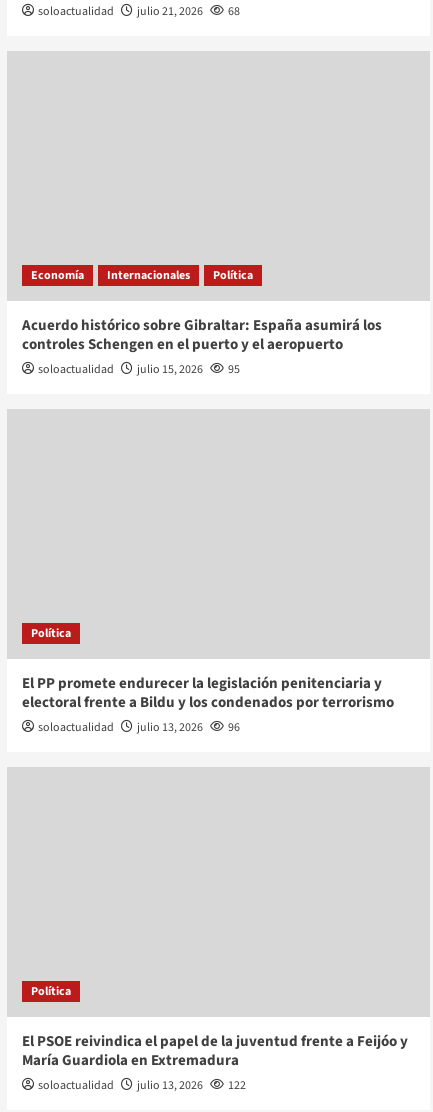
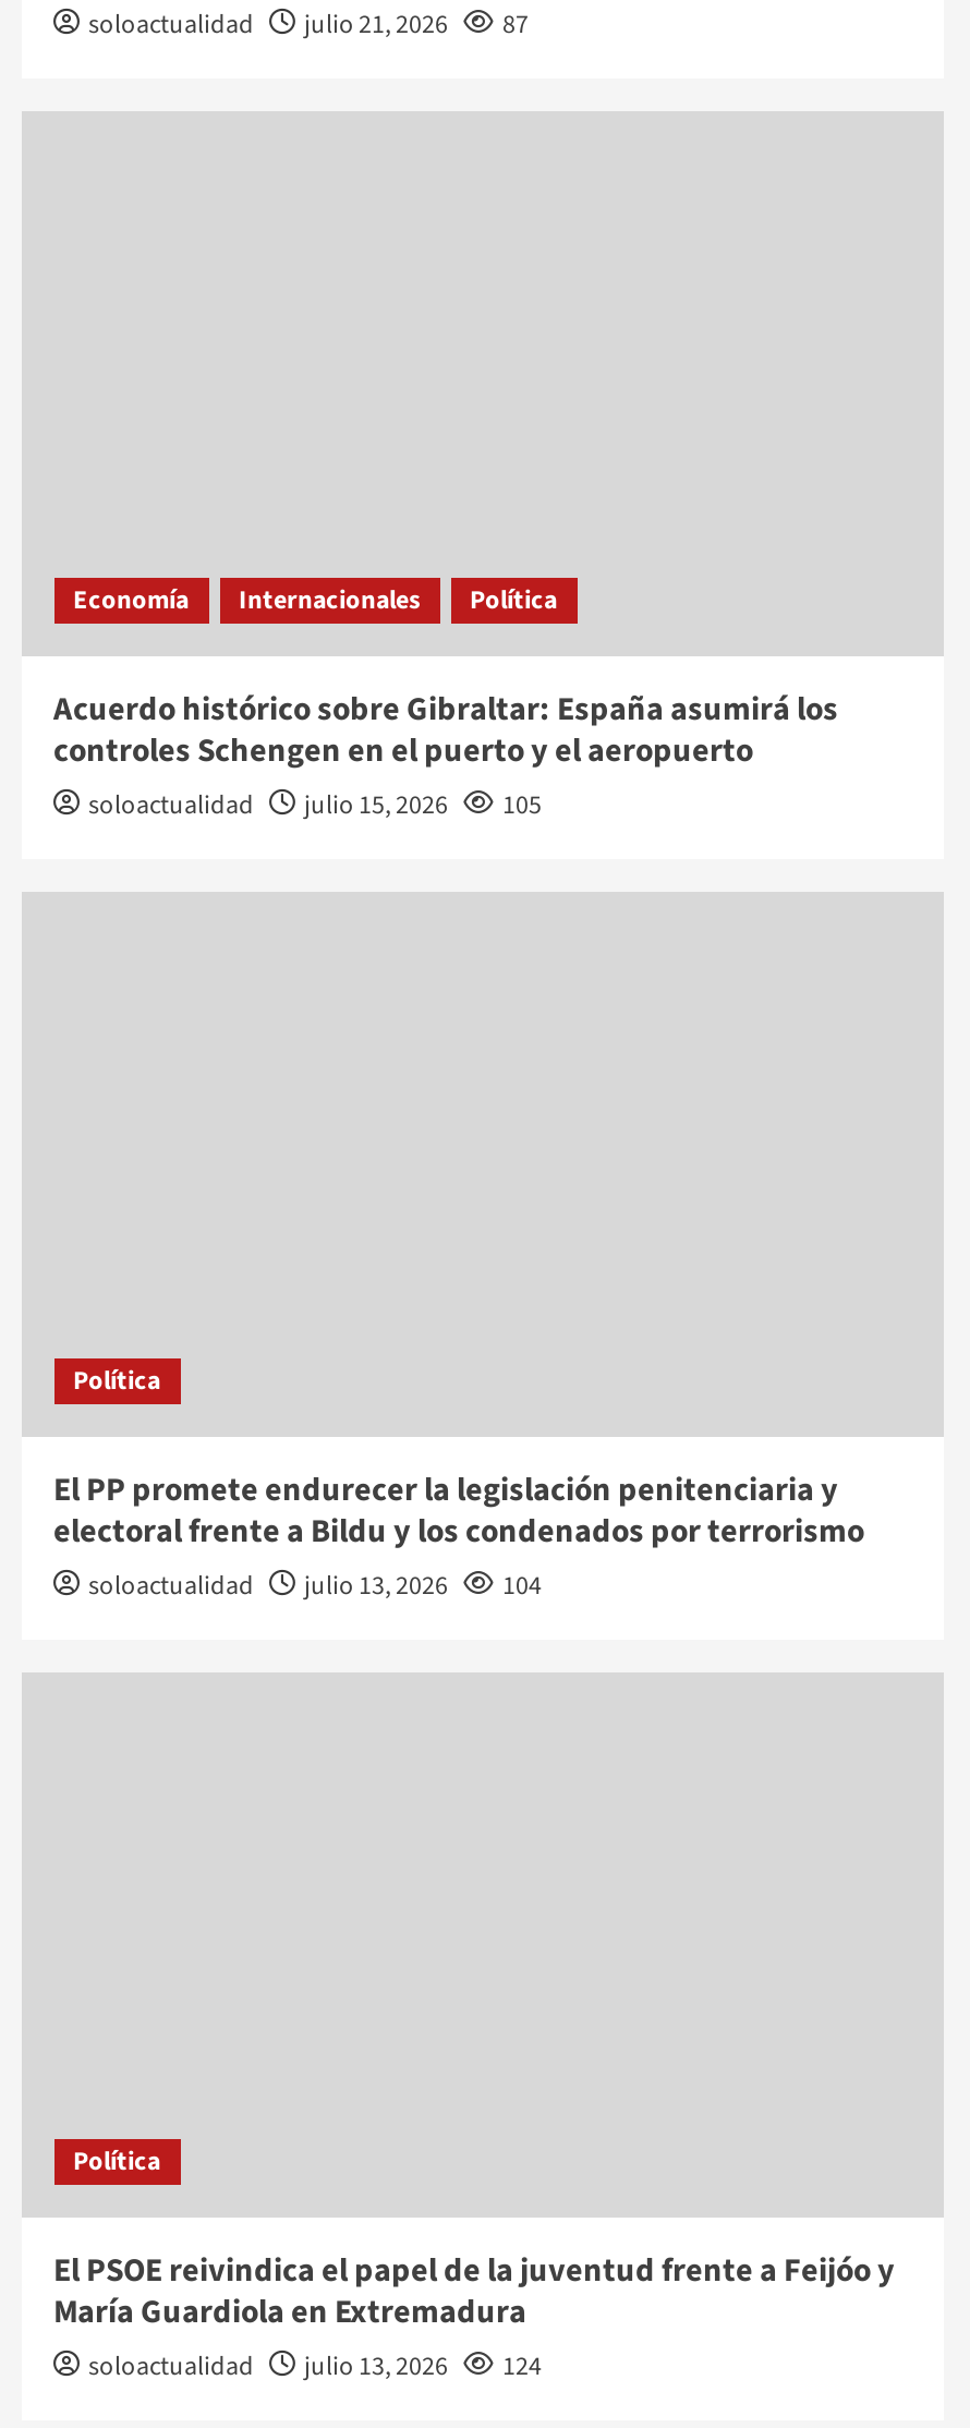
[37,3,239,20] soloactualidad julio 21, 2026 68 -> [88,6,529,43] soloactualidad julio 21, 2026 87
[37,361,239,378] soloactualidad julio 15, 2026 95 -> [88,786,542,823] soloactualidad julio 15, 2026 105
[37,719,239,736] soloactualidad julio 13, 2026 96 -> [88,1567,542,1604] soloactualidad julio 13, 2026 104
[37,1077,245,1094] soloactualidad julio 13, 2026 122 -> [88,2348,542,2385] soloactualidad julio 13, 2026 124

